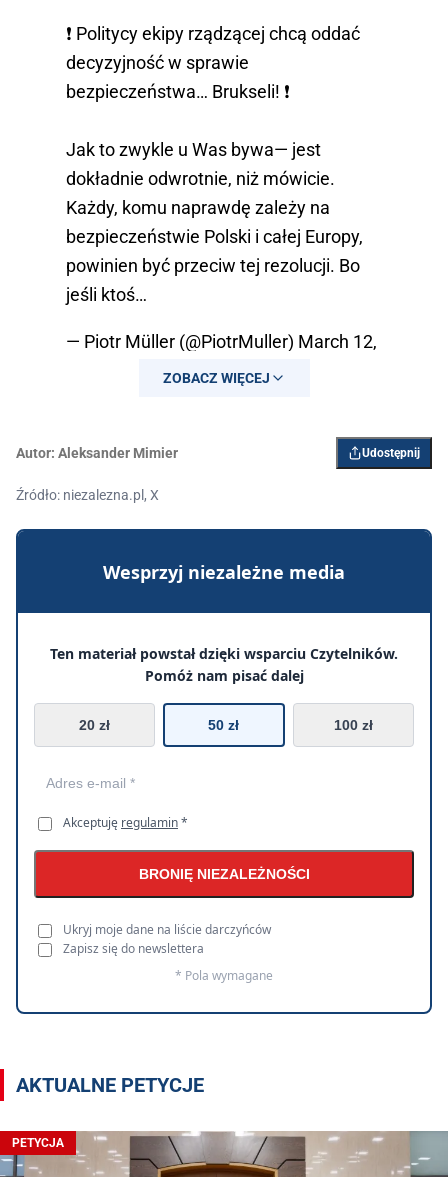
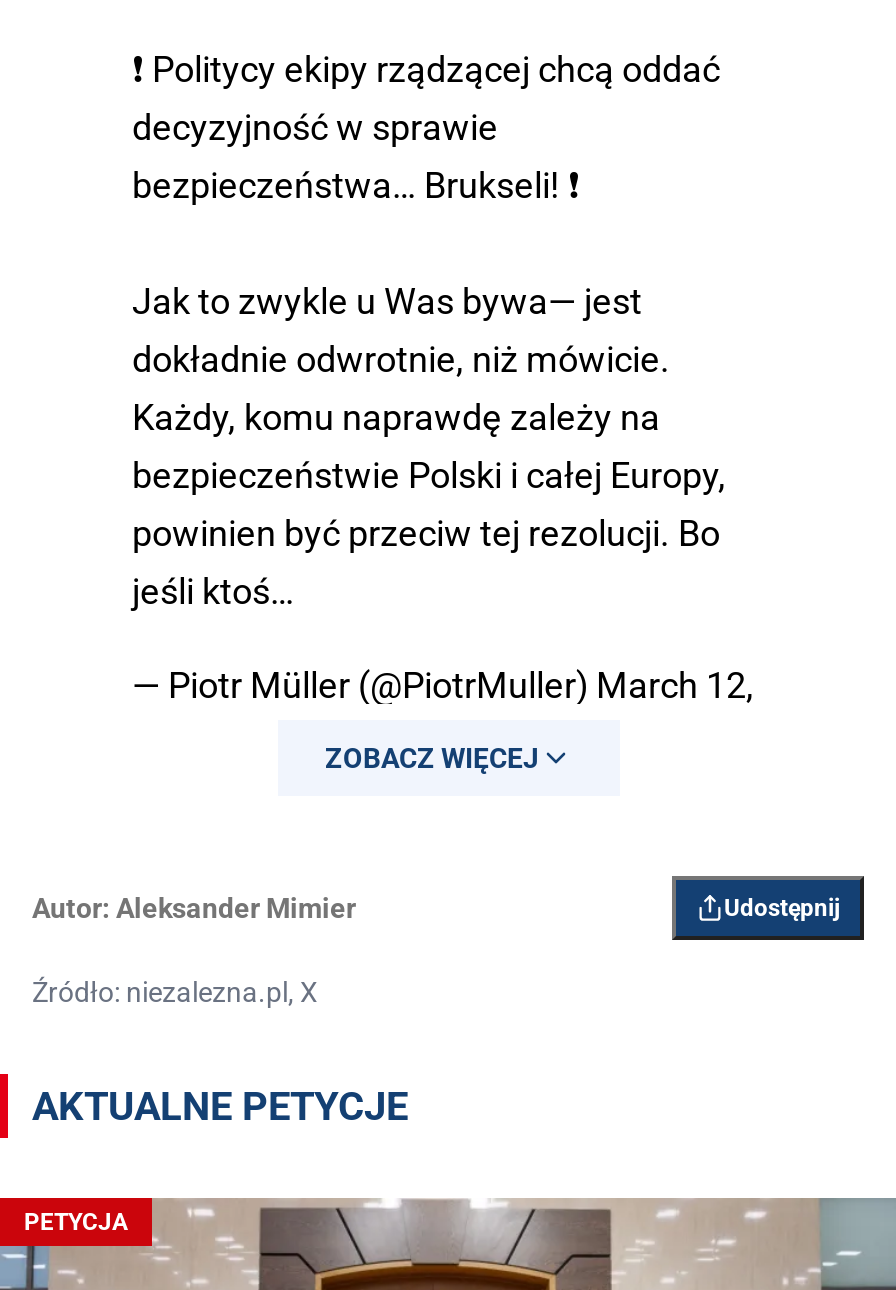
[15,528,433,1015] [image] | Wesprzyj niezależne media | Ten materiał powstał dzięki wsparciu Czytelników. | Pomóż nam pisać dalej | 20 zł | 50 zł | 100 zł -> none
[63,814,309,984] Akceptuję regulamin * | BRONIĘ NIEZALEŻNOŚCI | Ukryj moje dane na liście darczyńców | Zapisz się do newslettera | * Pola wymagane -> none

